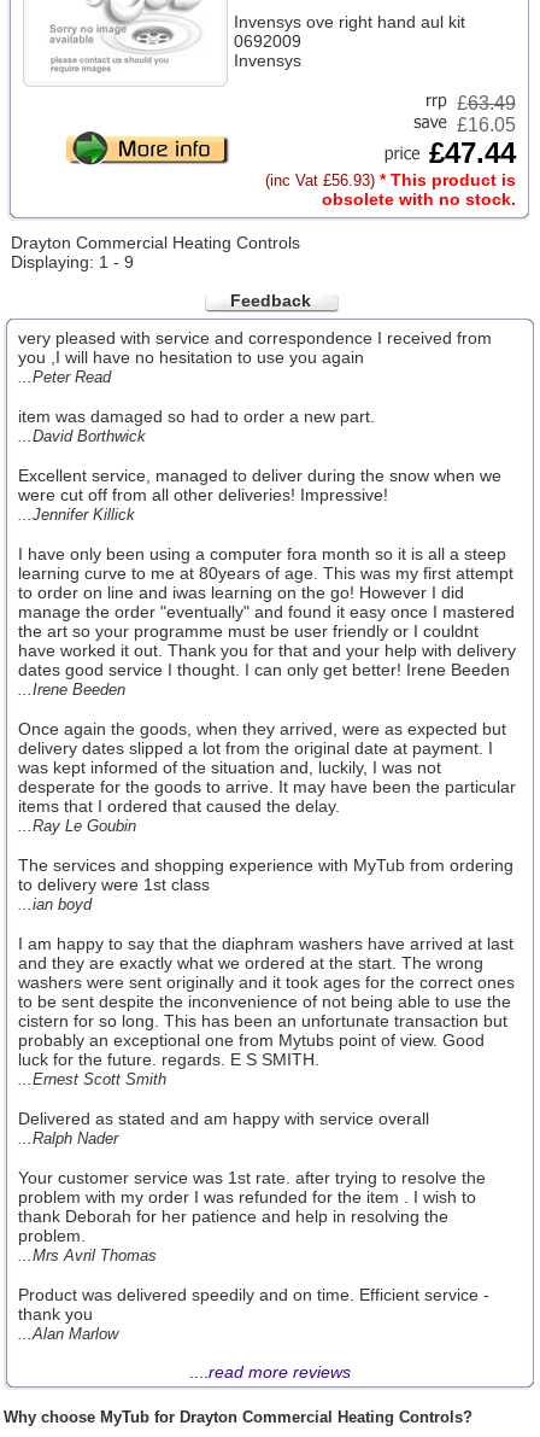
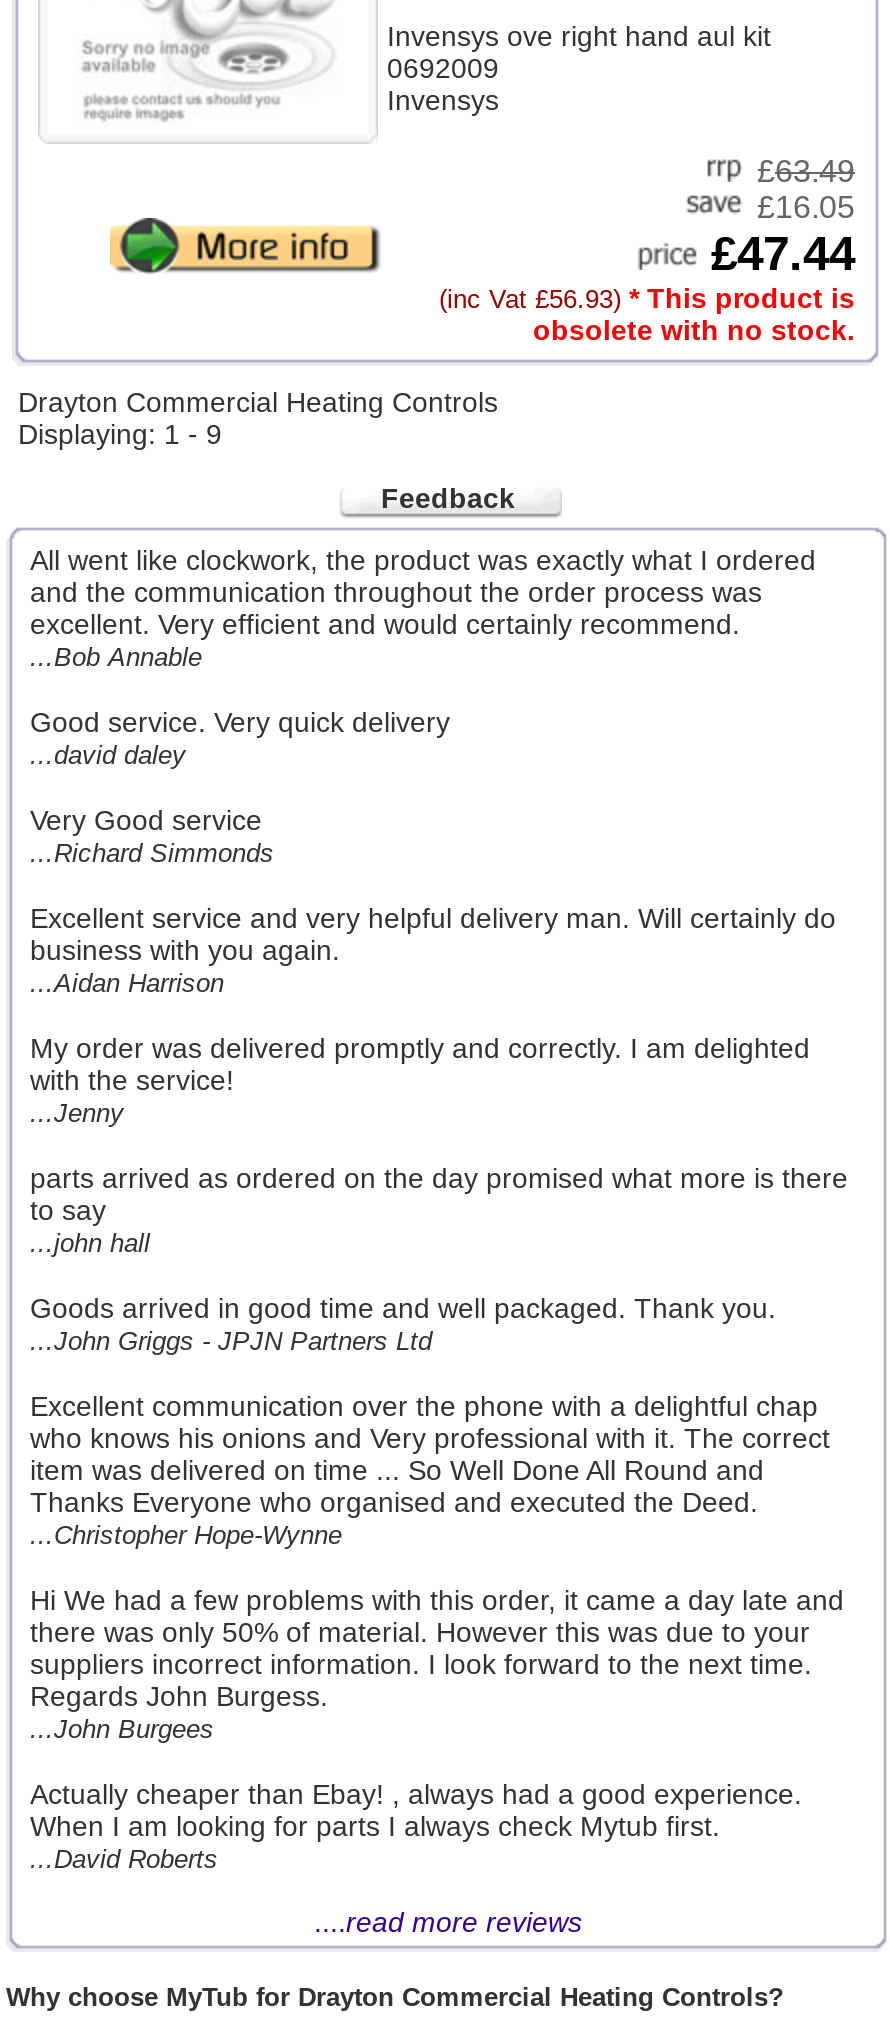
[18,328,492,386] very pleased with service and correspondence I received from | you ,I will have no hesitation to use you again | ...Peter Read -> [30,544,816,672] All went like clockwork, the product was exactly what I ordered | and the communication throughout the order process was | excellent. Very efficient and would certainly recommend. | ...Bob Annable
[18,407,375,445] item was damaged so had to order a new part. | ...David Borthwick -> [30,706,450,770] Good service. Very quick delivery | ...david daley
[18,466,501,524] Excellent service, managed to deliver during the snow when we | were cut off from all other deliveries! Impressive! | ...Jennifer Killick -> [30,804,274,868] Very Good service | ...Richard Simmonds
[18,544,516,699] I have only been using a computer fora month so it is all a steep | learning curve to me at 80years of age. This was my first attempt | to order on line and iwas learning on the go! However I did | manage the order "eventually" and found it easy once I mastered | the art so your programme must be user friendly or I couldnt | have worked it out. Thank you for that and your help with delivery | dates good service I thought. I can only get better! Irene Beeden | ...Irene Beeden -> [30,902,836,998] Excellent service and very helpful delivery man. Will certainly do | business with you again. | ...Aidan Harrison
[18,719,516,835] Once again the goods, when they arrived, were as expected but | delivery dates slipped a lot from the original date at payment. I | was kept informed of the situation and, luckily, I was not | desperate for the goods to arrive. It may have been the particular | items that I ordered that caused the delay. | ...Ray Le Goubin -> [30,1032,810,1128] My order was delivered promptly and correctly. I am delighted | with the service! | ...Jenny
[18,855,513,913] The services and shopping experience with MyTub from ordering | to delivery were 1st class | ...ian boyd -> [30,1162,848,1258] parts arrived as ordered on the day promised what more is there | to say | ...john hall
[18,934,515,1088] I am happy to say that the diaphram washers have arrived at last | and they are exactly what we ordered at the start. The wrong | washers were sent originally and it took ages for the correct ones | to be sent despite the inconvenience of not being able to use the | cistern for so long. This has been an unfortunate transaction but | probably an exceptional one from Mytubs point of view. Good | luck for the future. regards. E S SMITH. | ...Ernest Scott Smith -> [30,1292,776,1356] Goods arrived in good time and well packaged. Thank you. | ...John Griggs - JPJN Partners Ltd
[18,1109,429,1147] Delivered as stated and am happy with service overall | ...Ralph Nader -> [30,1390,830,1550] Excellent communication over the phone with a delightful chap | who knows his onions and Very professional with it. The correct | item was delivered on time ... So Well Done All Round and | Thanks Everyone who organised and executed the Deed. | ...Christopher Hope-Wynne
[18,1168,486,1264] Your customer service was 1st rate. after trying to resolve the | problem with my order I was refunded for the item . I wish to | thank Deborah for her patience and help in resolving the | problem. | ...Mrs Avril Thomas -> [30,1584,844,1744] Hi We had a few problems with this order, it came a day late and | there was only 50% of material. However this was due to your | suppliers incorrect information. I look forward to the next time. | Regards John Burgess. | ...John Burgees
[18,1285,489,1343] Product was delivered speedily and on time. Efficient service - | thank you | ...Alan Marlow -> [30,1778,802,1874] Actually cheaper than Ebay! , always had a good experience. | When I am looking for parts I always check Mytub first. | ...David Roberts

